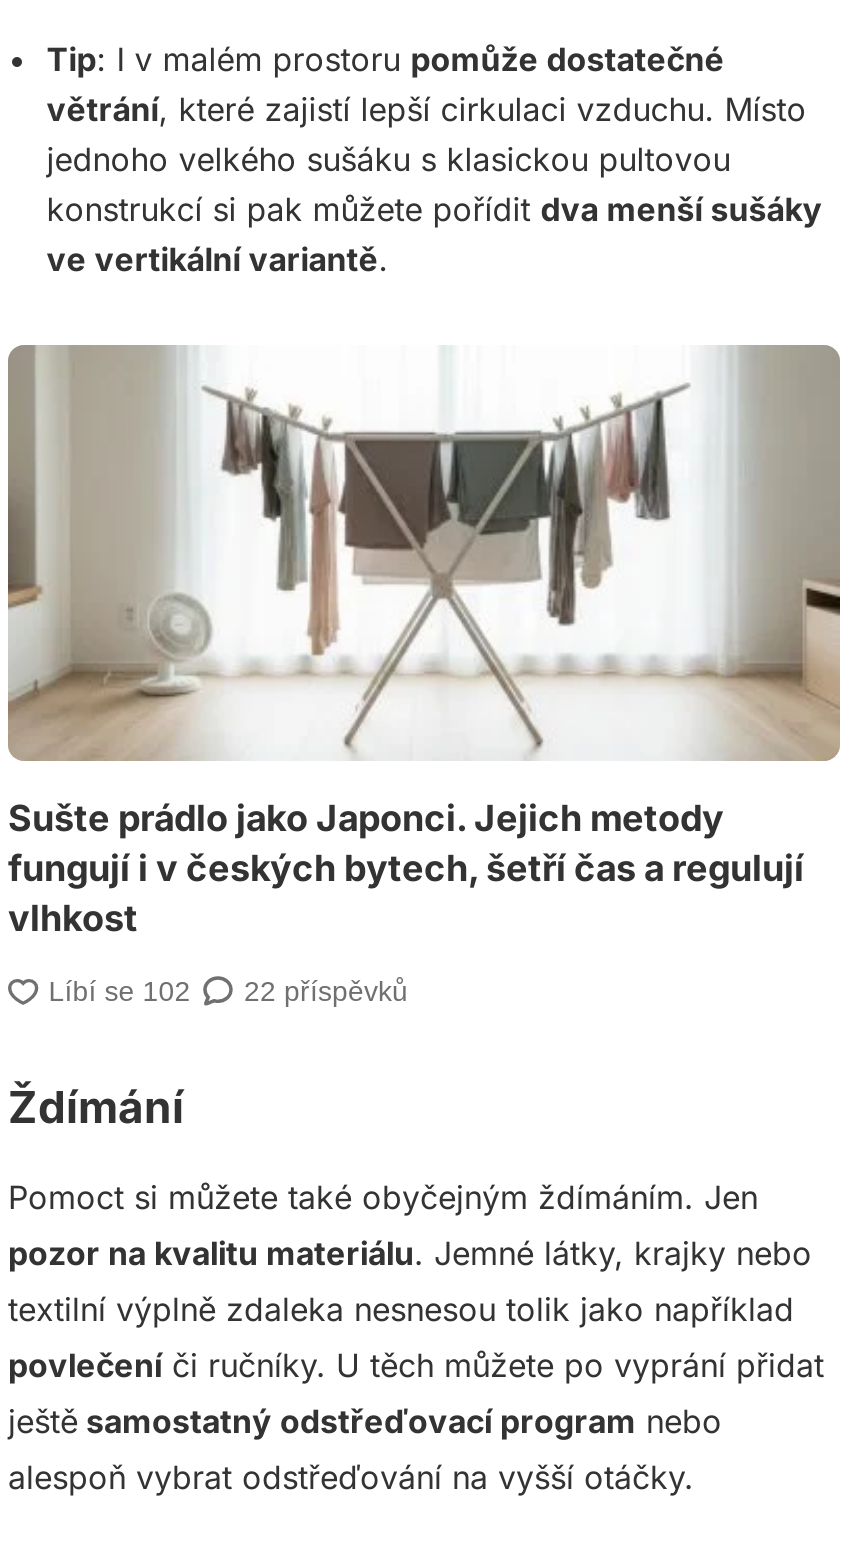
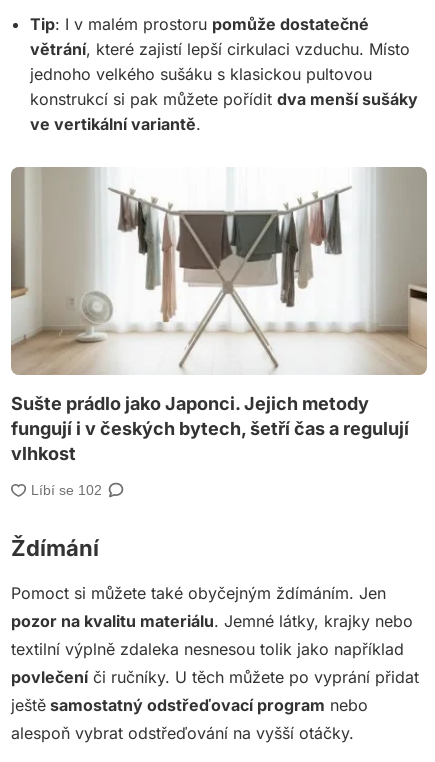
[244,975,408,1007] 22 příspěvků -> none

